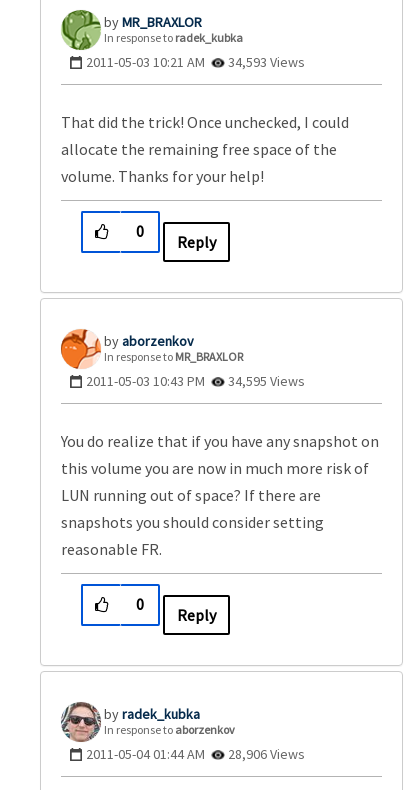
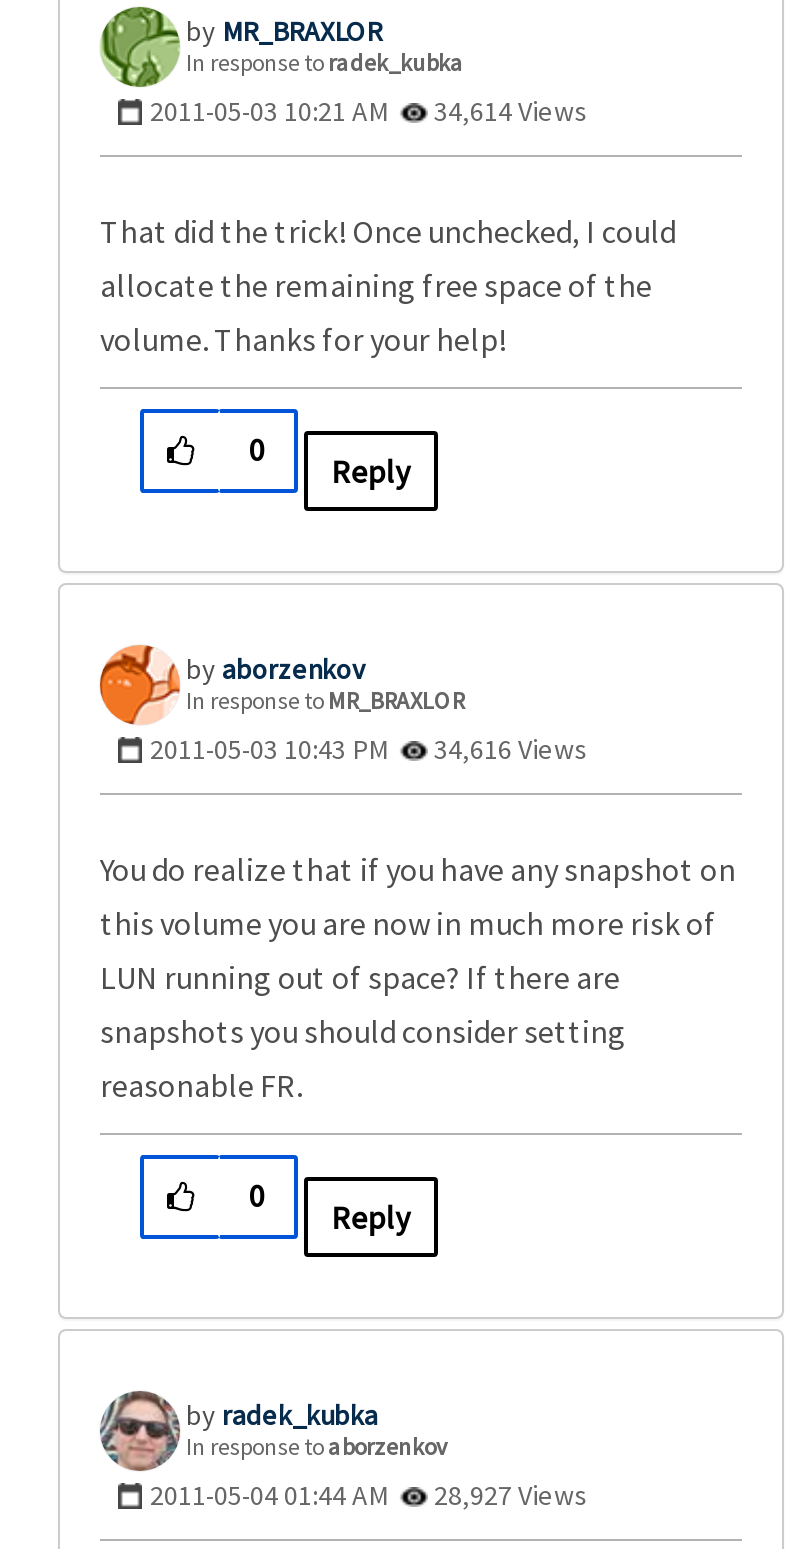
[86,53,305,71] 2011-05-03 10:21 AM 34,593 Views -> [150,93,588,129] 2011-05-03 10:21 AM 34,614 Views
[86,372,305,390] 2011-05-03 10:43 PM 34,595 Views -> [150,731,588,767] 2011-05-03 10:43 PM 34,616 Views
[86,745,305,763] 2011-05-04 01:44 AM 28,906 Views -> [150,1477,588,1513] 2011-05-04 01:44 AM 28,927 Views

